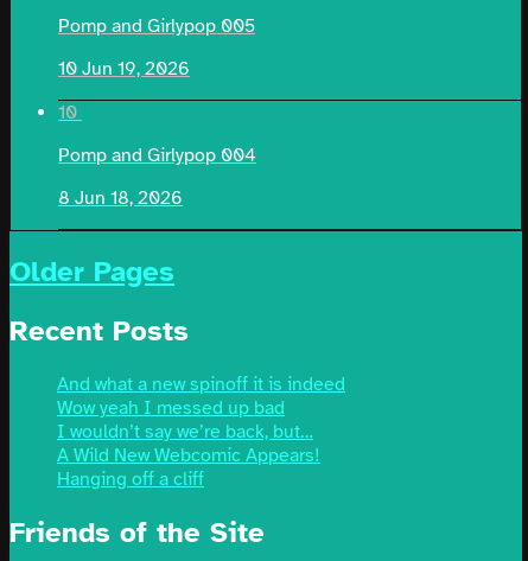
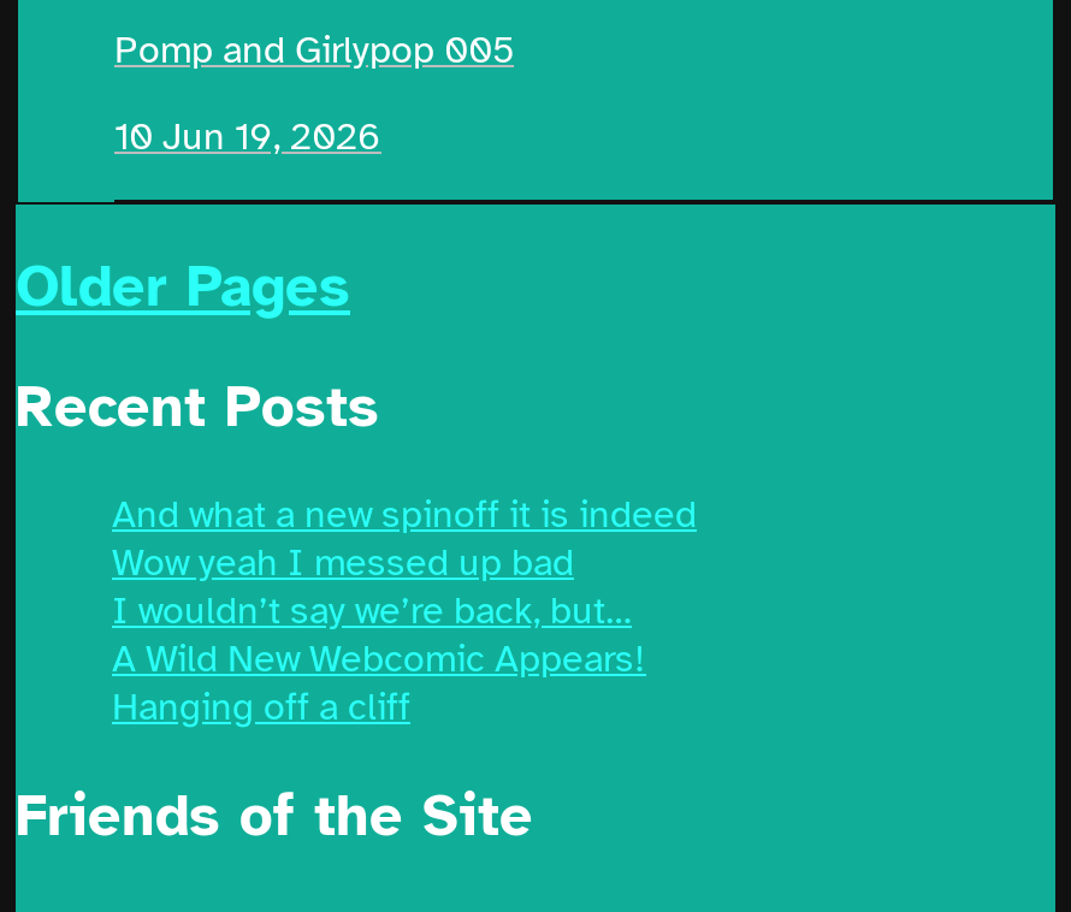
[58,100,256,209] 10 | Pomp and Girlypop 004 | 8 Jun 18, 2026 -> none

